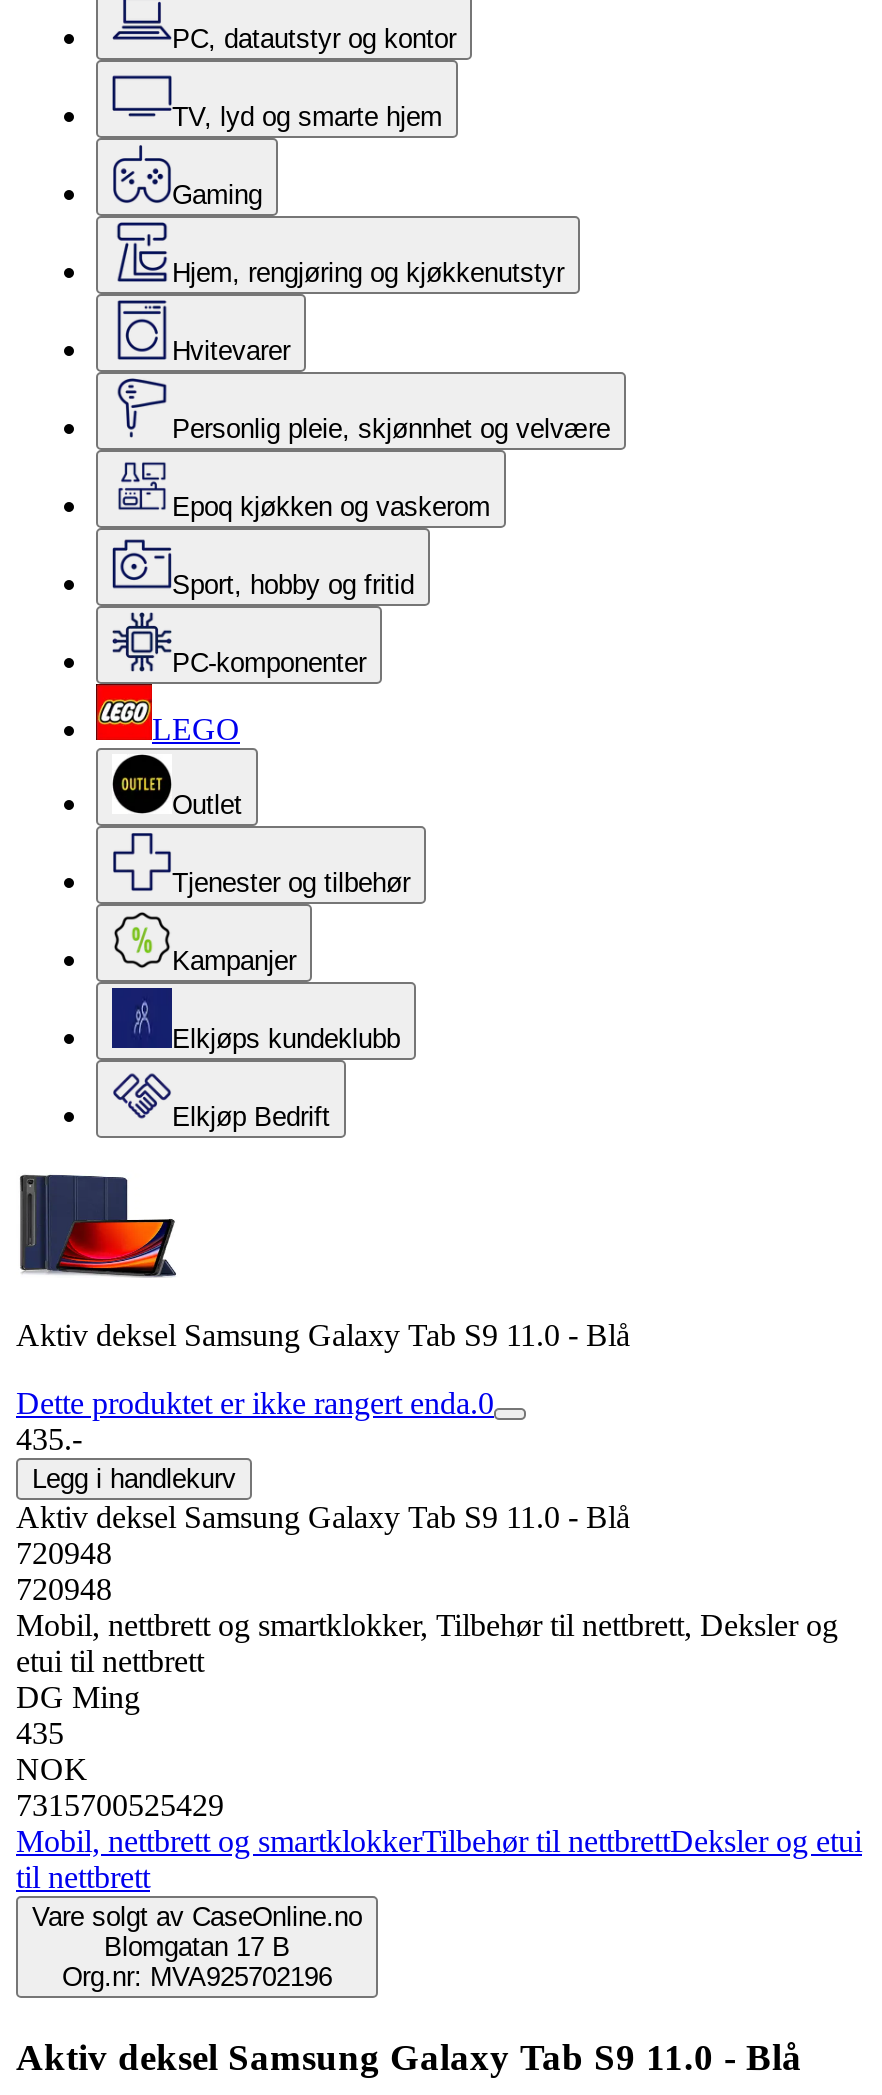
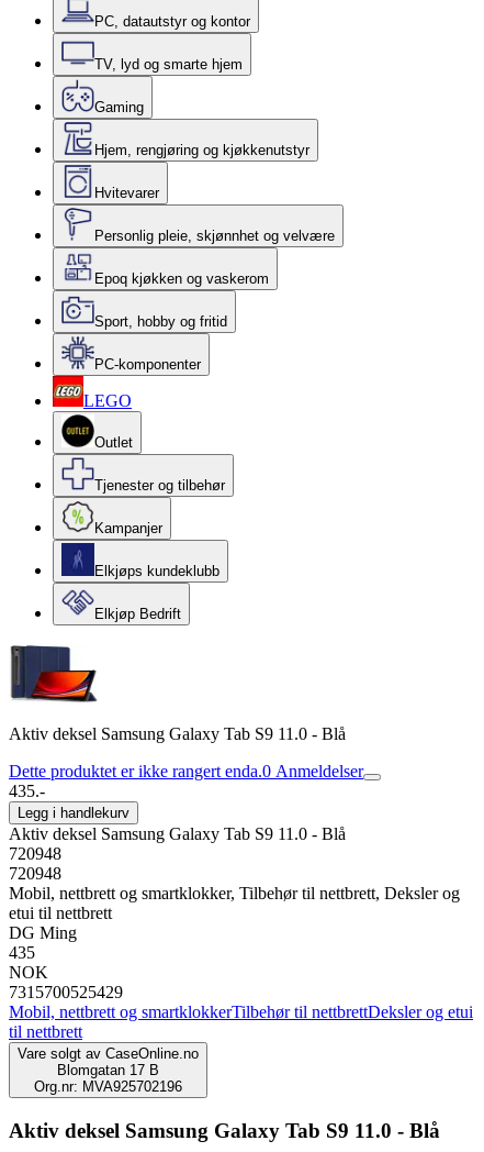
[16,1386,494,1420] Dette produktet er ikke rangert enda.0 -> [9,762,363,780] Dette produktet er ikke rangert enda.0 Anmeldelser

